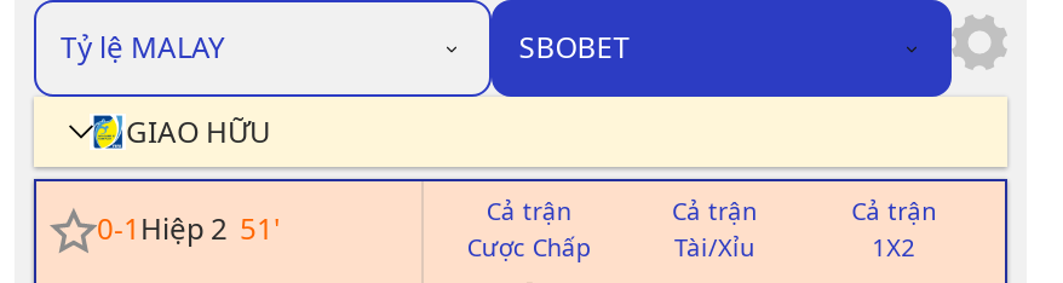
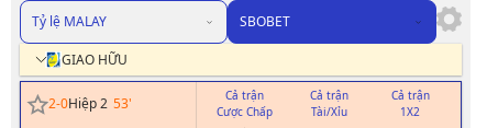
[97,208,281,249] 0- 1 Hiệp 2 51 ' -> [48,94,132,113] 2- 0 Hiệp 2 53 '

